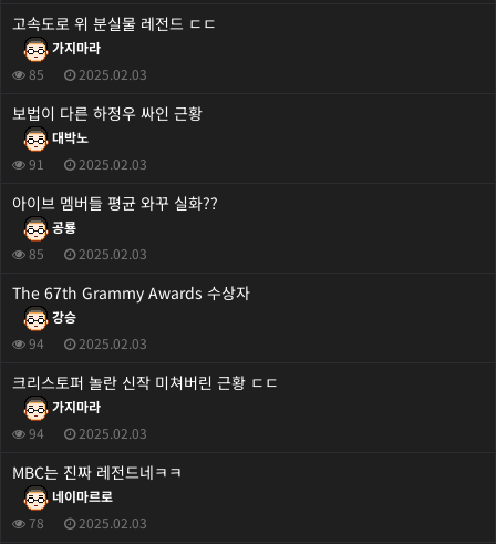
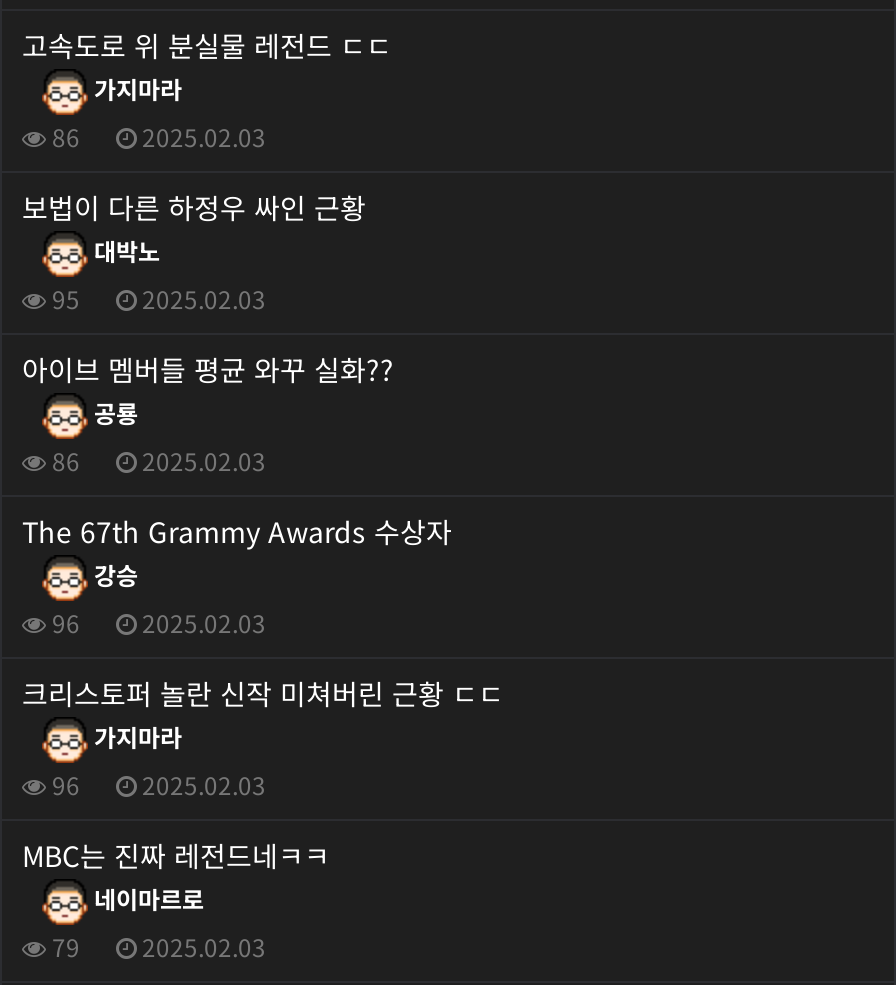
[25,65,147,83] 85 2025.02.03 -> [46,120,266,154] 86 2025.02.03
[25,154,147,173] 91 2025.02.03 -> [46,282,266,316] 95 2025.02.03
[25,244,147,263] 85 2025.02.03 -> [46,444,266,478] 86 2025.02.03
[25,334,147,353] 94 2025.02.03 -> [46,606,266,640] 96 2025.02.03
[25,424,147,442] 94 2025.02.03 -> [46,768,266,802] 96 2025.02.03
[25,513,147,532] 78 2025.02.03 -> [46,930,266,964] 79 2025.02.03

